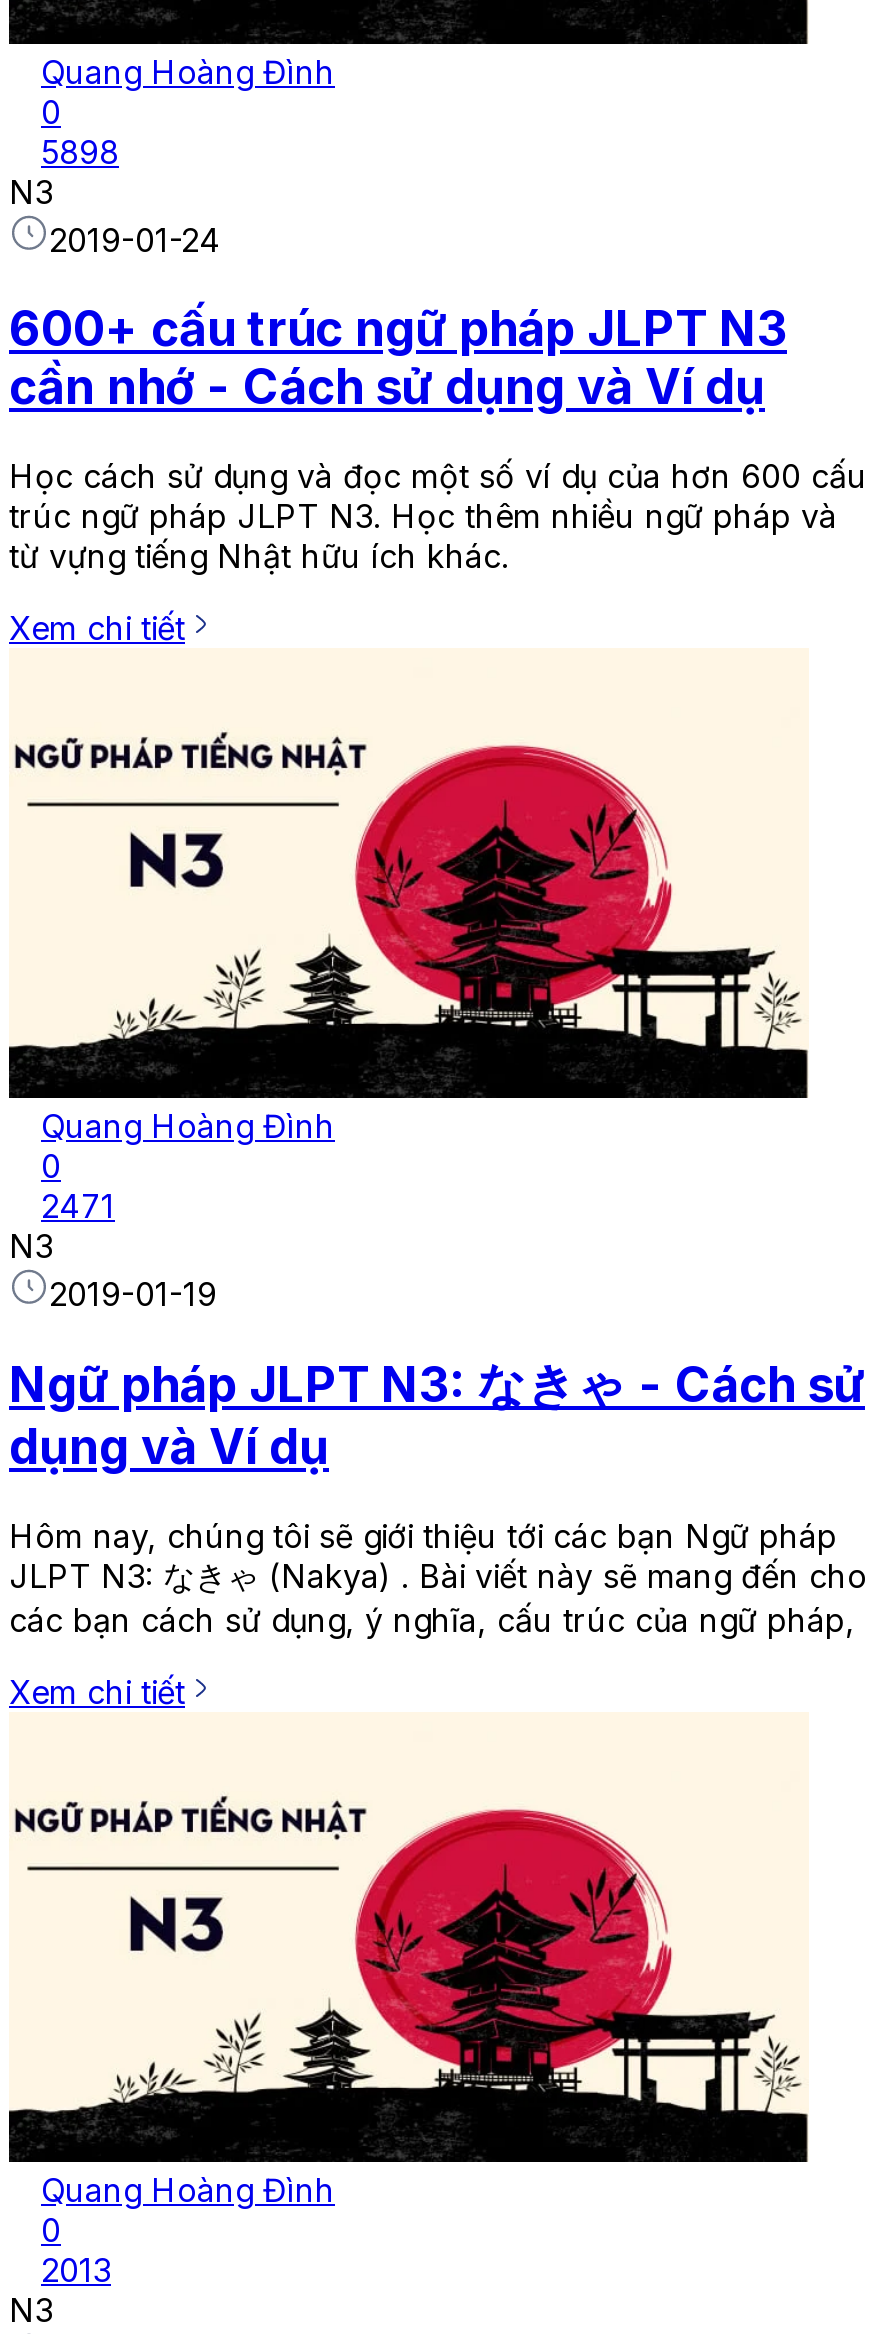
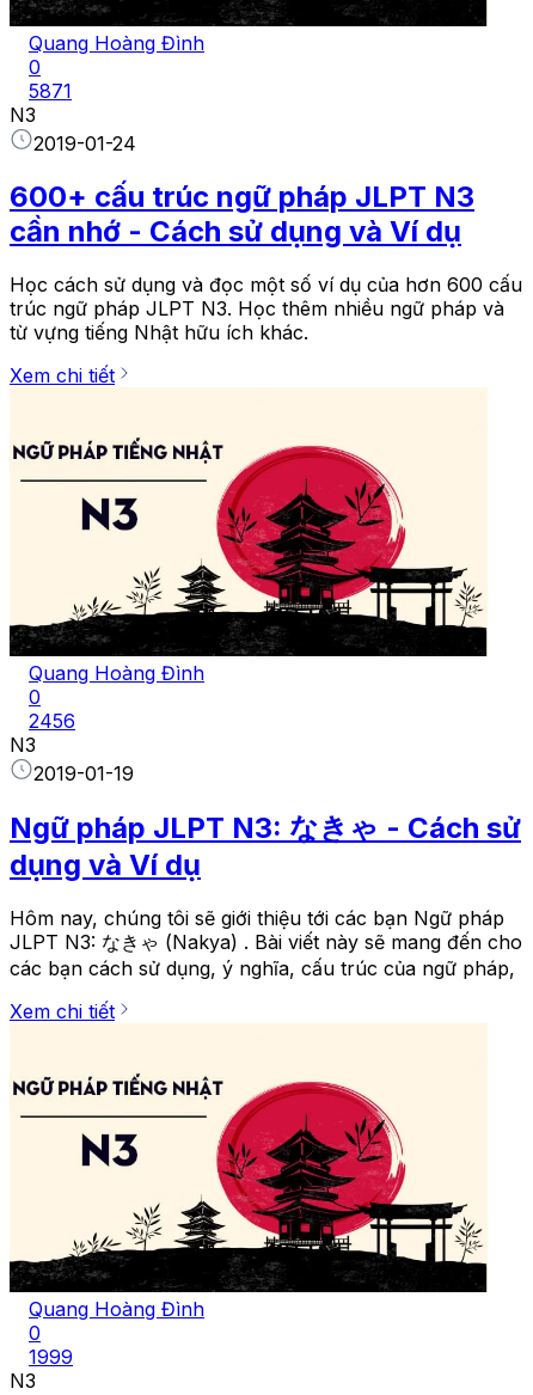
[41,132,119,172] 5898 -> [29,79,72,103] 5871
[41,1186,115,1226] 2471 -> [29,709,75,733] 2456
[41,2249,111,2289] 2013 -> [29,1344,73,1368] 1999

